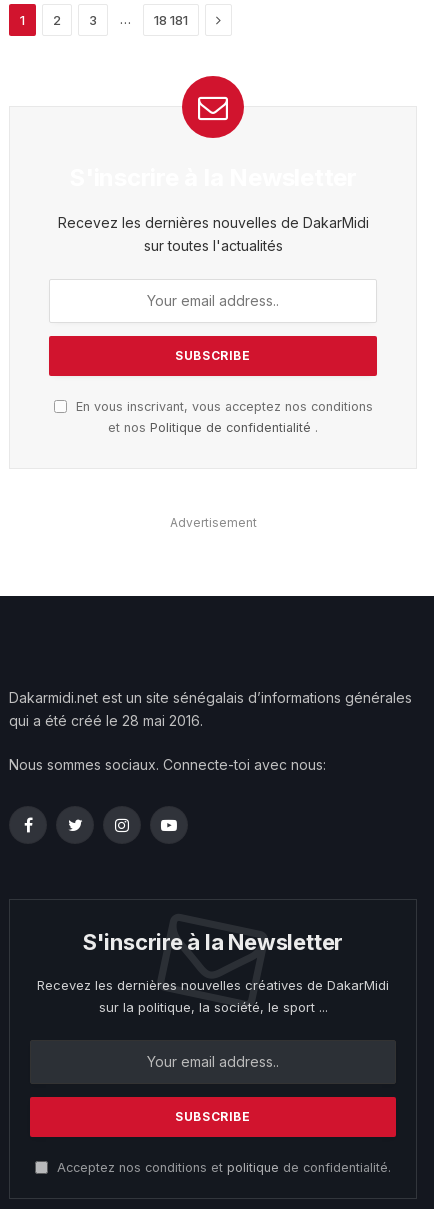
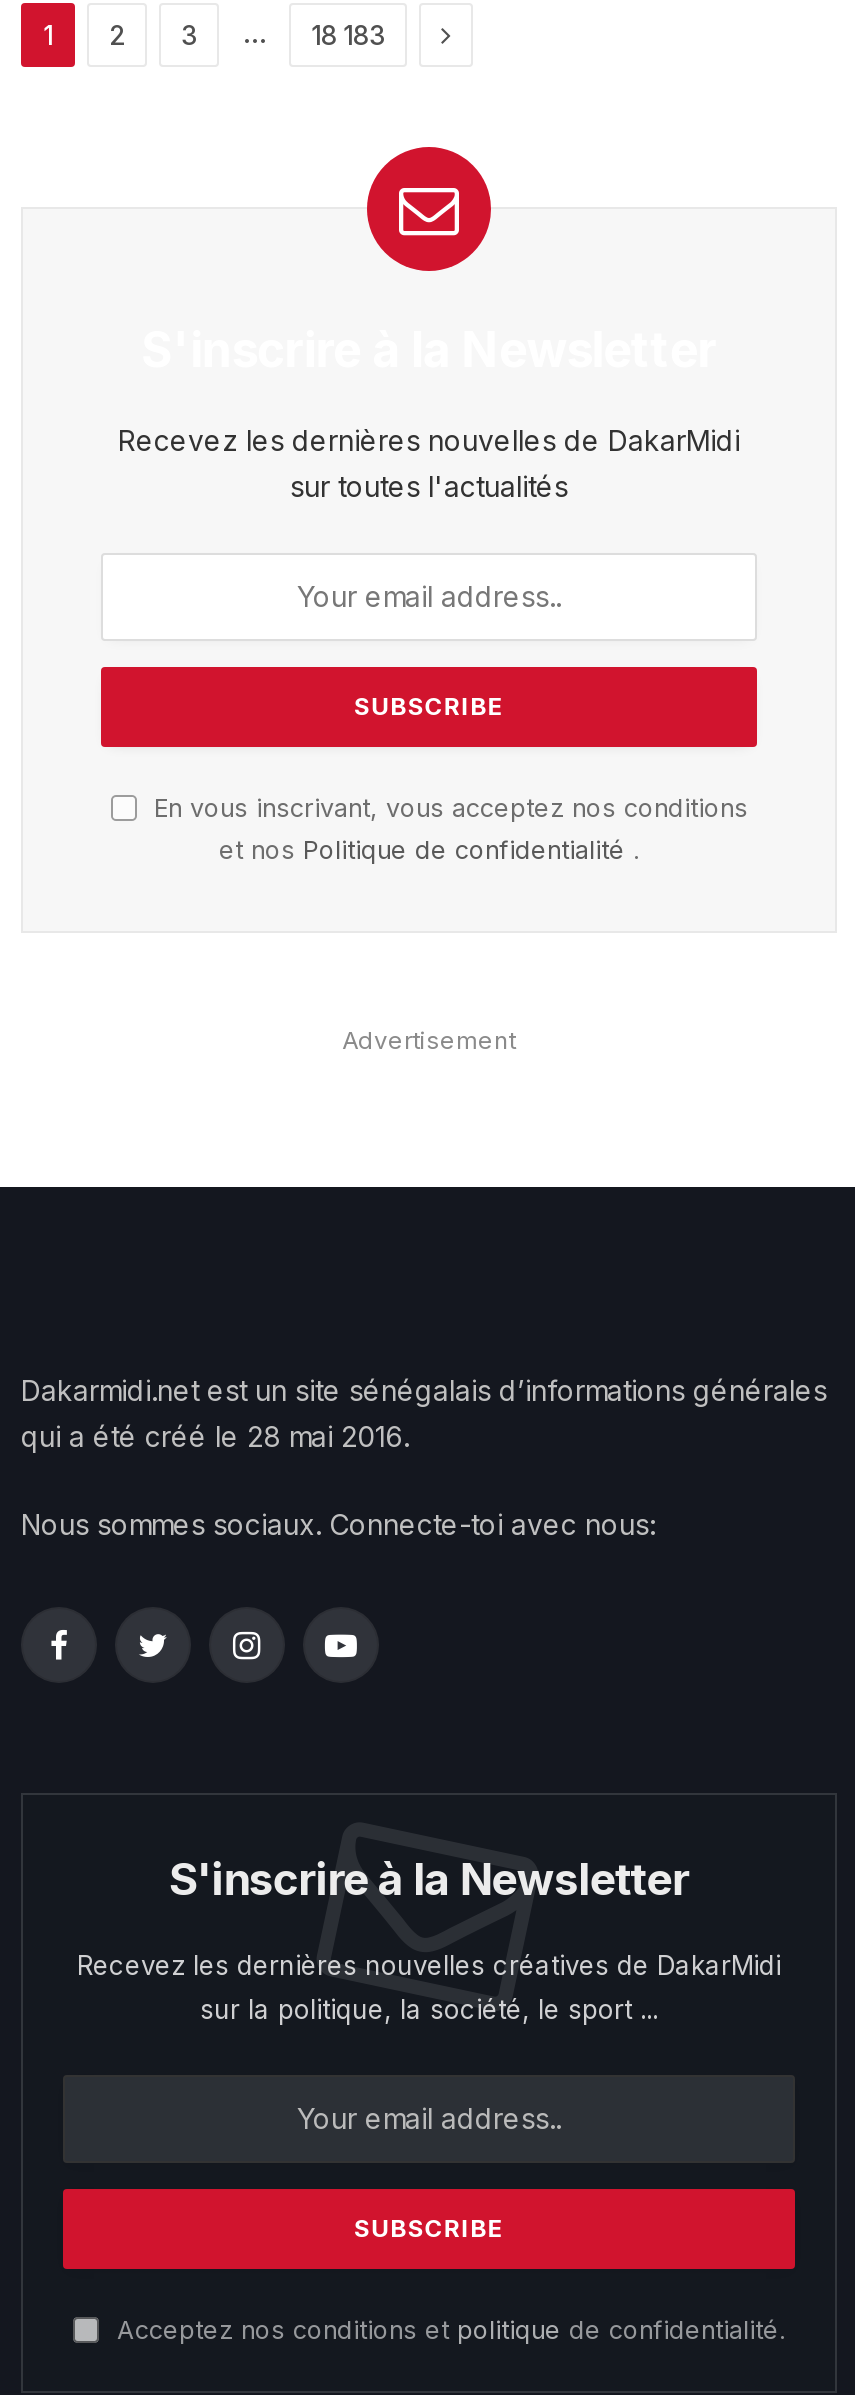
[154,12,188,28] 18 181 -> [311,19,385,51] 18 183

